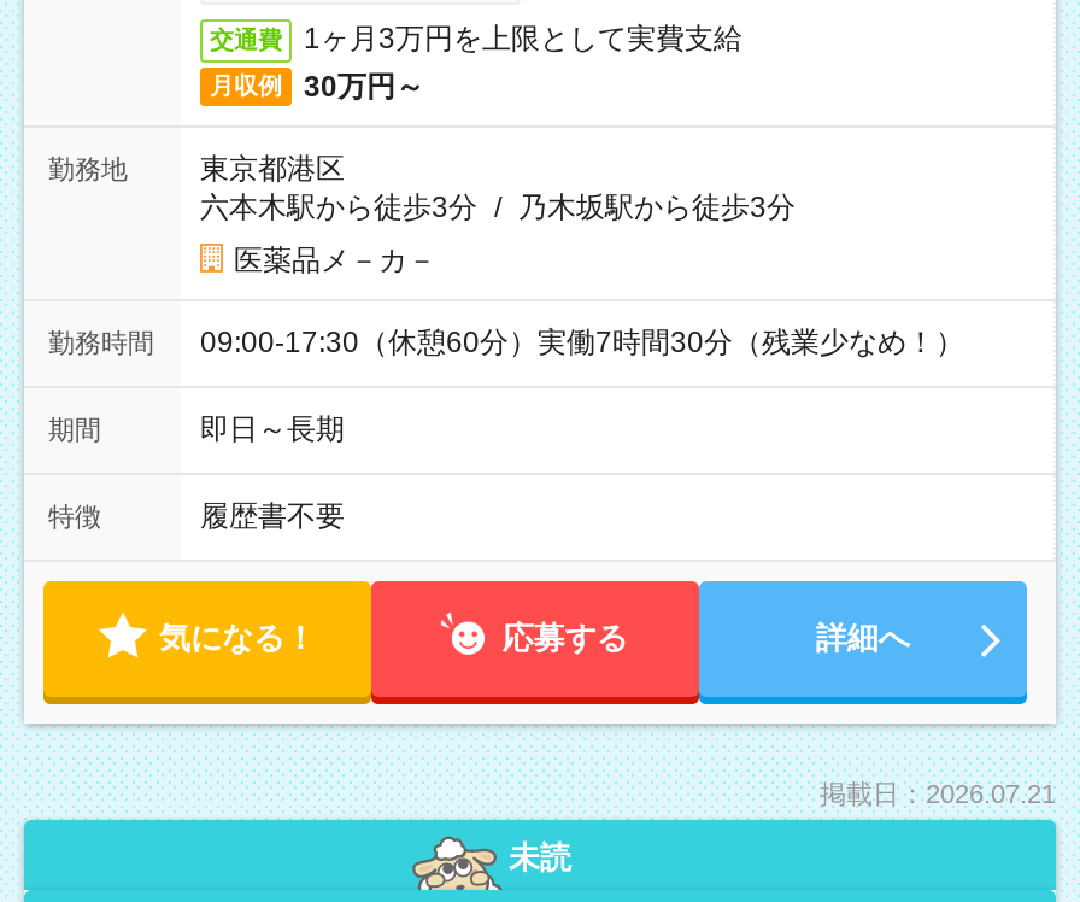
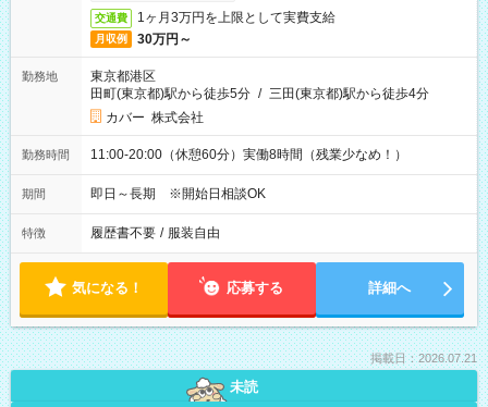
[200,191,796,224] 六本木駅から徒歩3分 / 乃木坂駅から徒歩3分 -> [90,86,429,101] 田町(東京都)駅から徒歩5分 / 三田(東京都)駅から徒歩4分
[234,244,436,277] 医薬品メ－カ－ -> [106,110,204,125] カバー 株式会社
[200,326,964,359] 09:00-17:30（休憩60分）実働7時間30分（残業少なめ！） -> [90,147,407,162] 11:00-20:00（休憩60分）実働8時間（残業少なめ！）
[200,412,345,446] 即日～長期 -> [90,186,264,201] 即日～長期 ※開始日相談OK
[200,499,345,533] 履歴書不要 -> [90,225,220,240] 履歴書不要 / 服装自由

